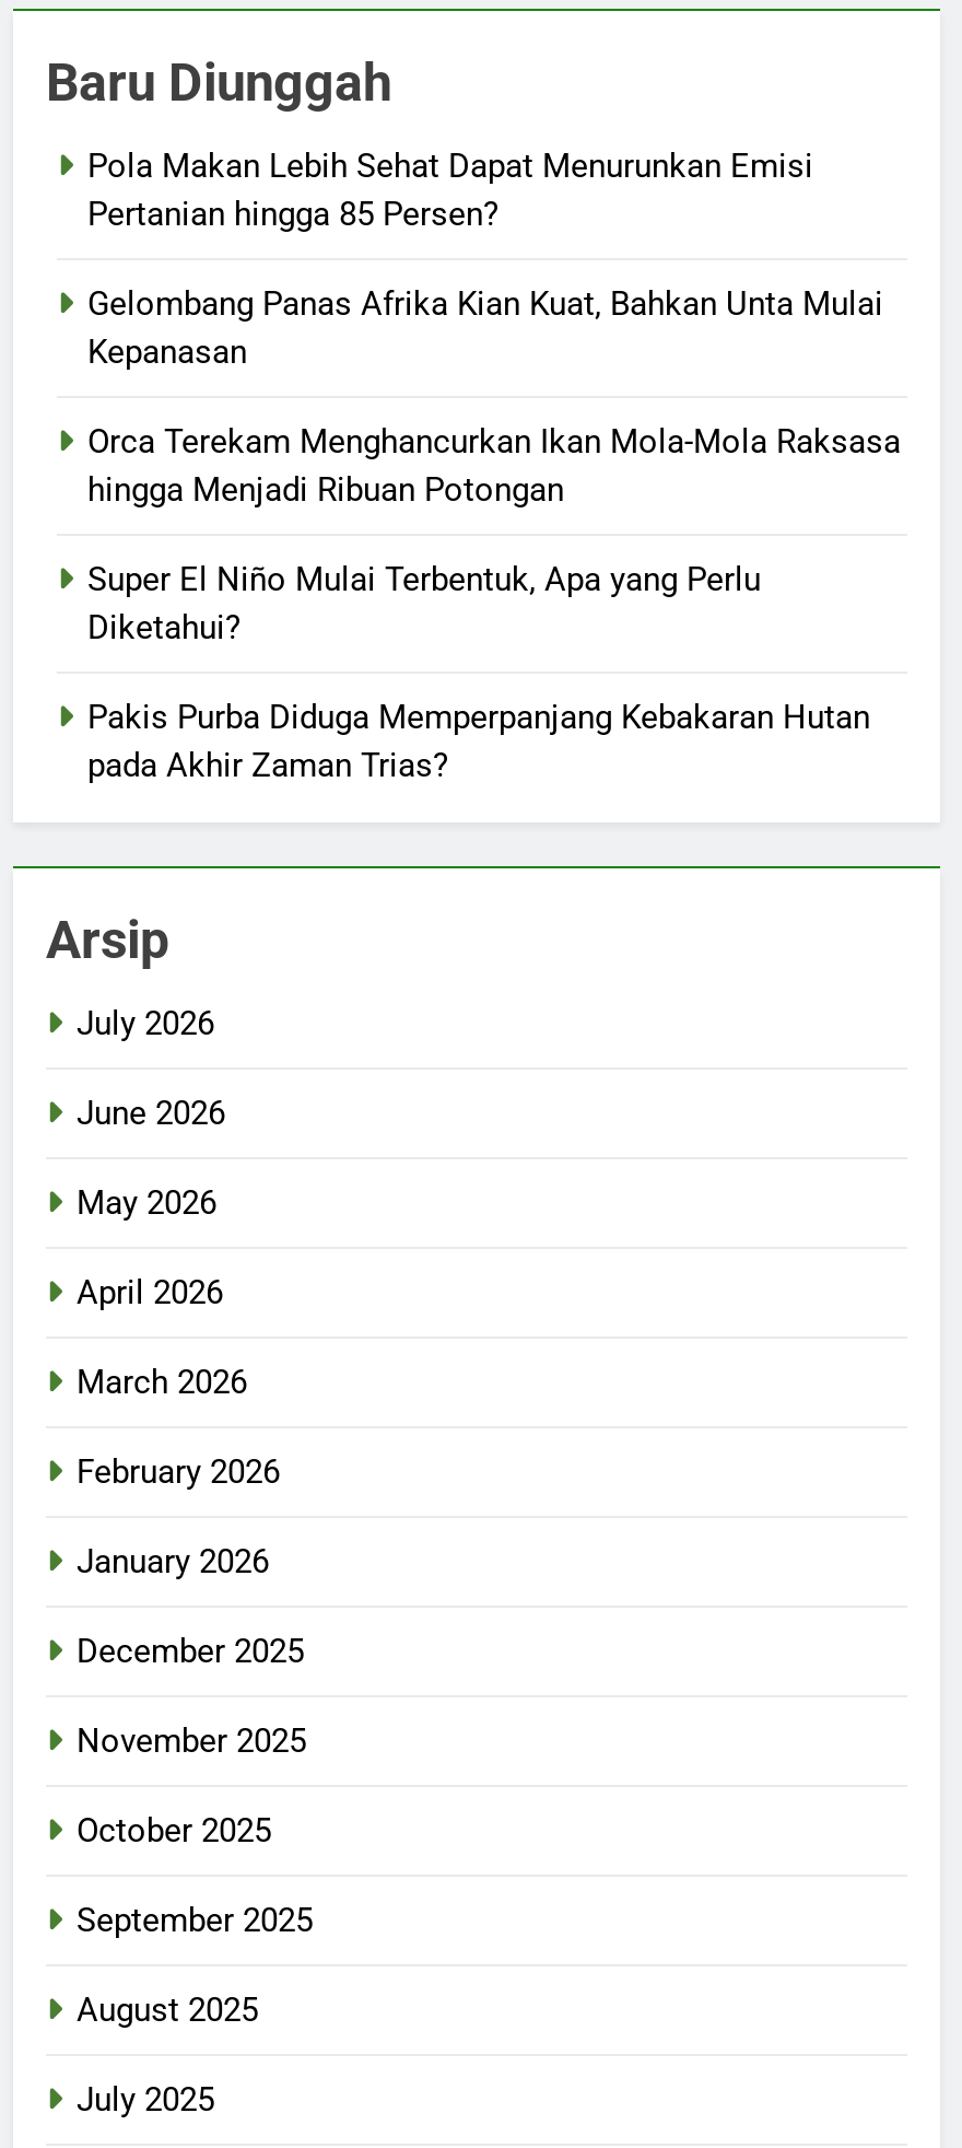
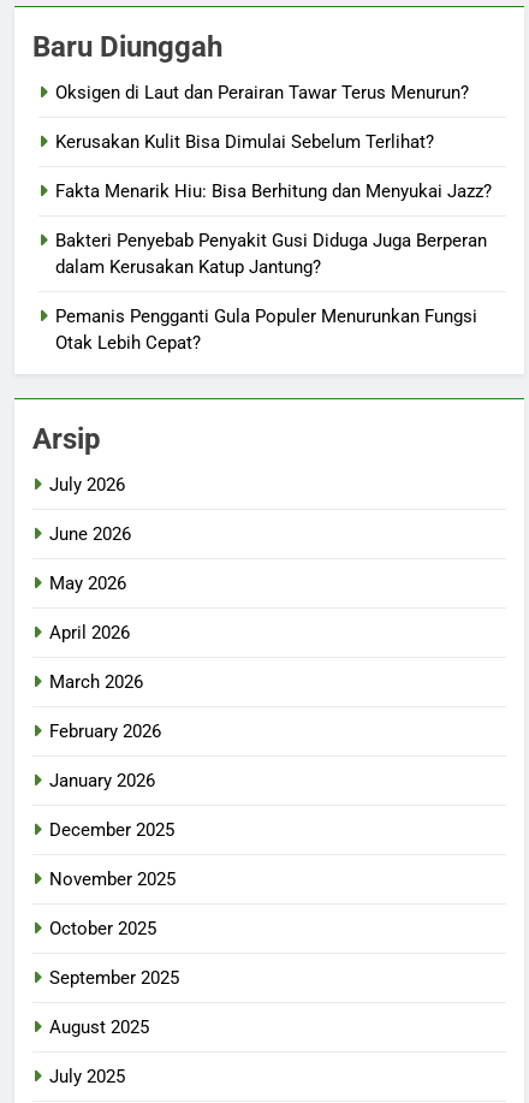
[87,147,813,234] Pola Makan Lebih Sehat Dapat Menurunkan Emisi | Pertanian hingga 85 Persen? -> [55,82,469,104] Oksigen di Laut dan Perairan Tawar Terus Menurun?
[87,285,883,372] Gelombang Panas Afrika Kian Kuat, Bahkan Unta Mulai | Kepanasan -> [55,131,434,153] Kerusakan Kulit Bisa Dimulai Sebelum Terlihat?
[87,422,901,510] Orca Terekam Menghancurkan Ikan Mola-Mola Raksasa | hingga Menjadi Ribuan Potongan -> [55,181,492,202] Fakta Menarik Hiu: Bisa Berhitung dan Menyukai Jazz?
[87,560,761,648] Super El Niño Mulai Terbentuk, Apa yang Perlu | Diketahui? -> [55,230,487,278] Bakteri Penyebab Penyakit Gusi Diduga Juga Berperan | dalam Kerusakan Katup Jantung?
[87,698,870,785] Pakis Purba Diduga Memperpanjang Kebakaran Hutan | pada Akhir Zaman Trias? -> [55,306,477,354] Pemanis Pengganti Gula Populer Menurunkan Fungsi | Otak Lebih Cepat?

